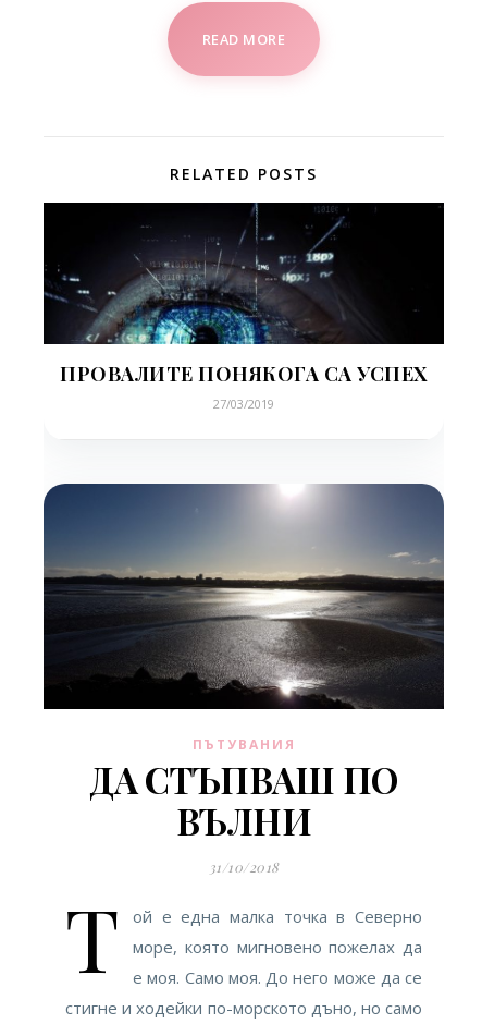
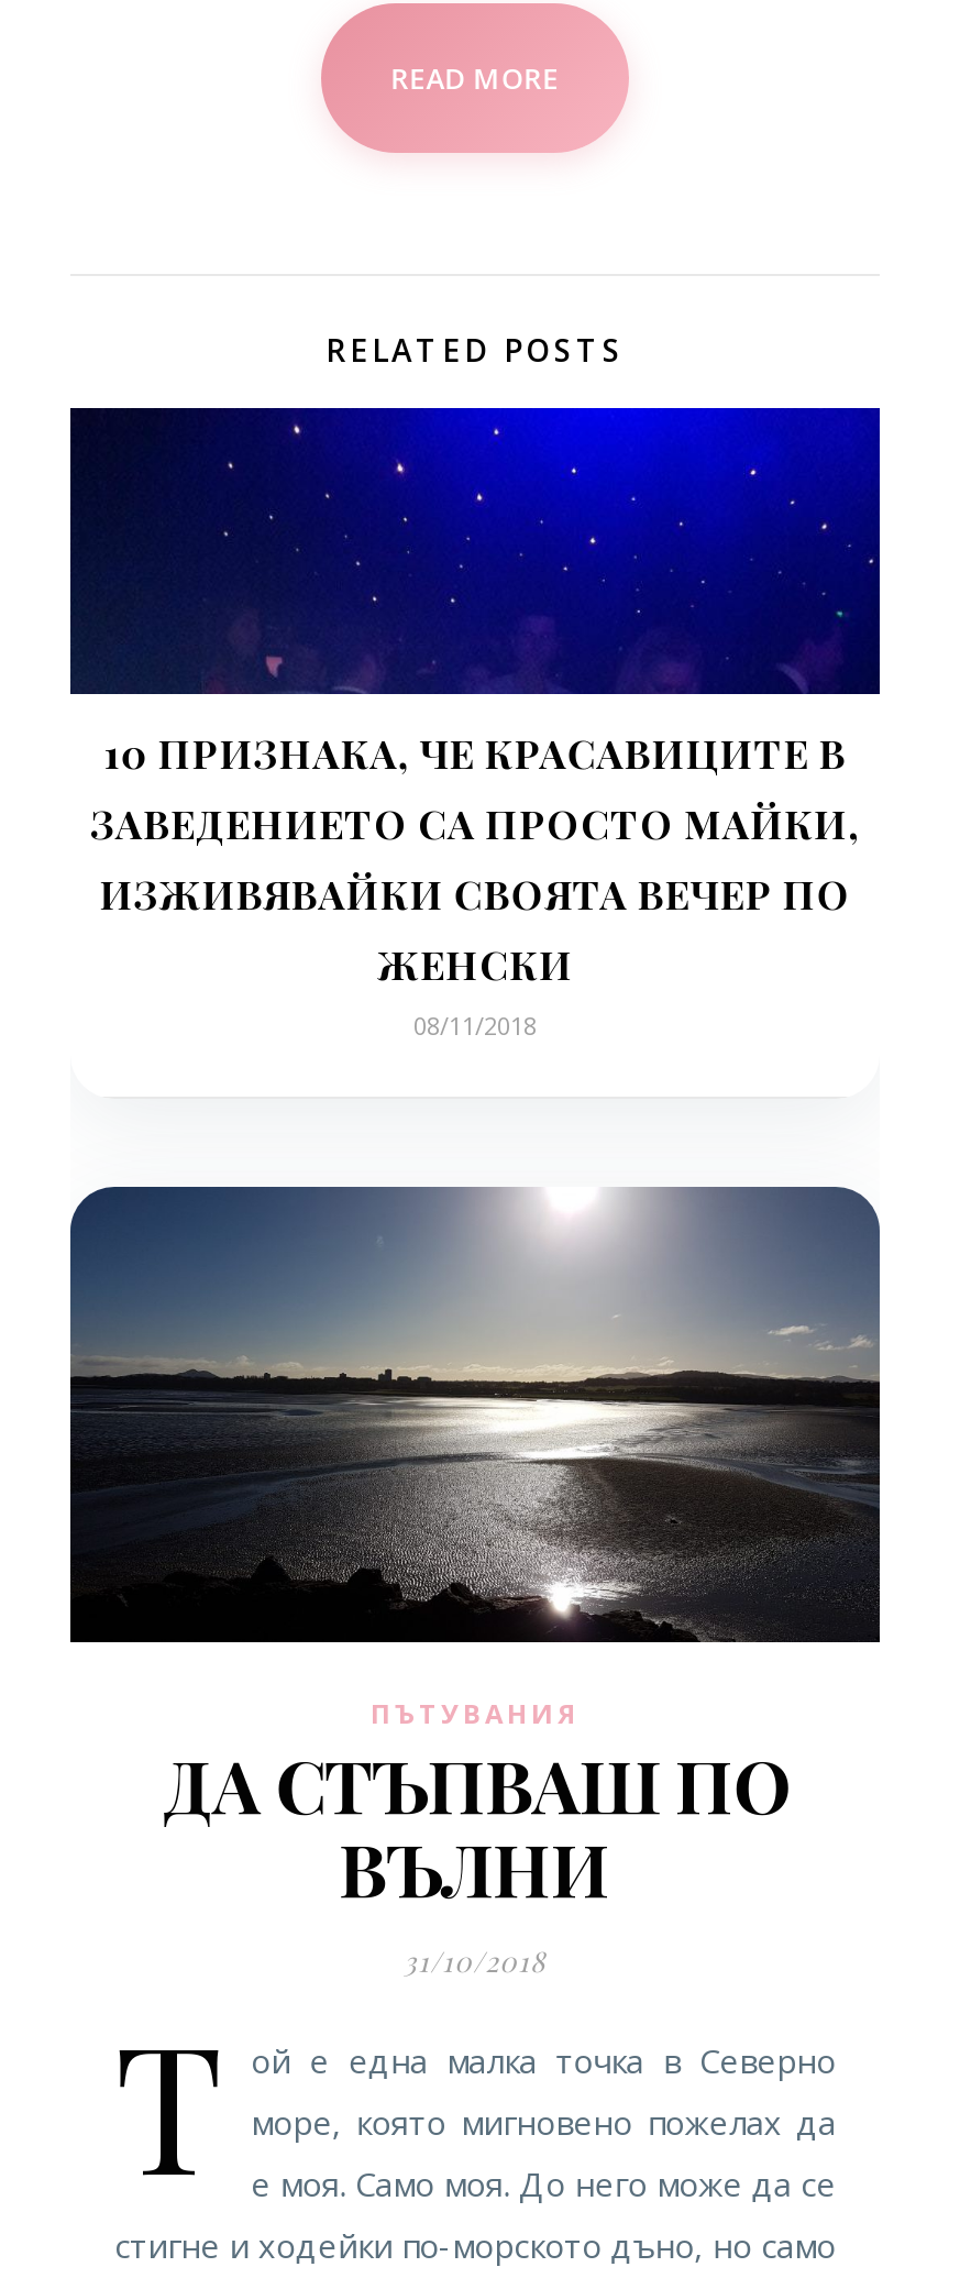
[44,202,445,282] [image] -> [70,406,882,696] [image]
[60,360,427,411] ПРОВАЛИТЕ ПОНЯКОГА СА УСПЕХ | 27/03/2019 -> [90,726,860,1041] 10 ПРИЗНАКА, ЧЕ КРАСАВИЦИТЕ В | ЗАВЕДЕНИЕТО СА ПРОСТО МАЙКИ, | ИЗЖИВЯВАЙКИ СВОЯТА ВЕЧЕР ПО | ЖЕНСКИ | 08/11/2018

